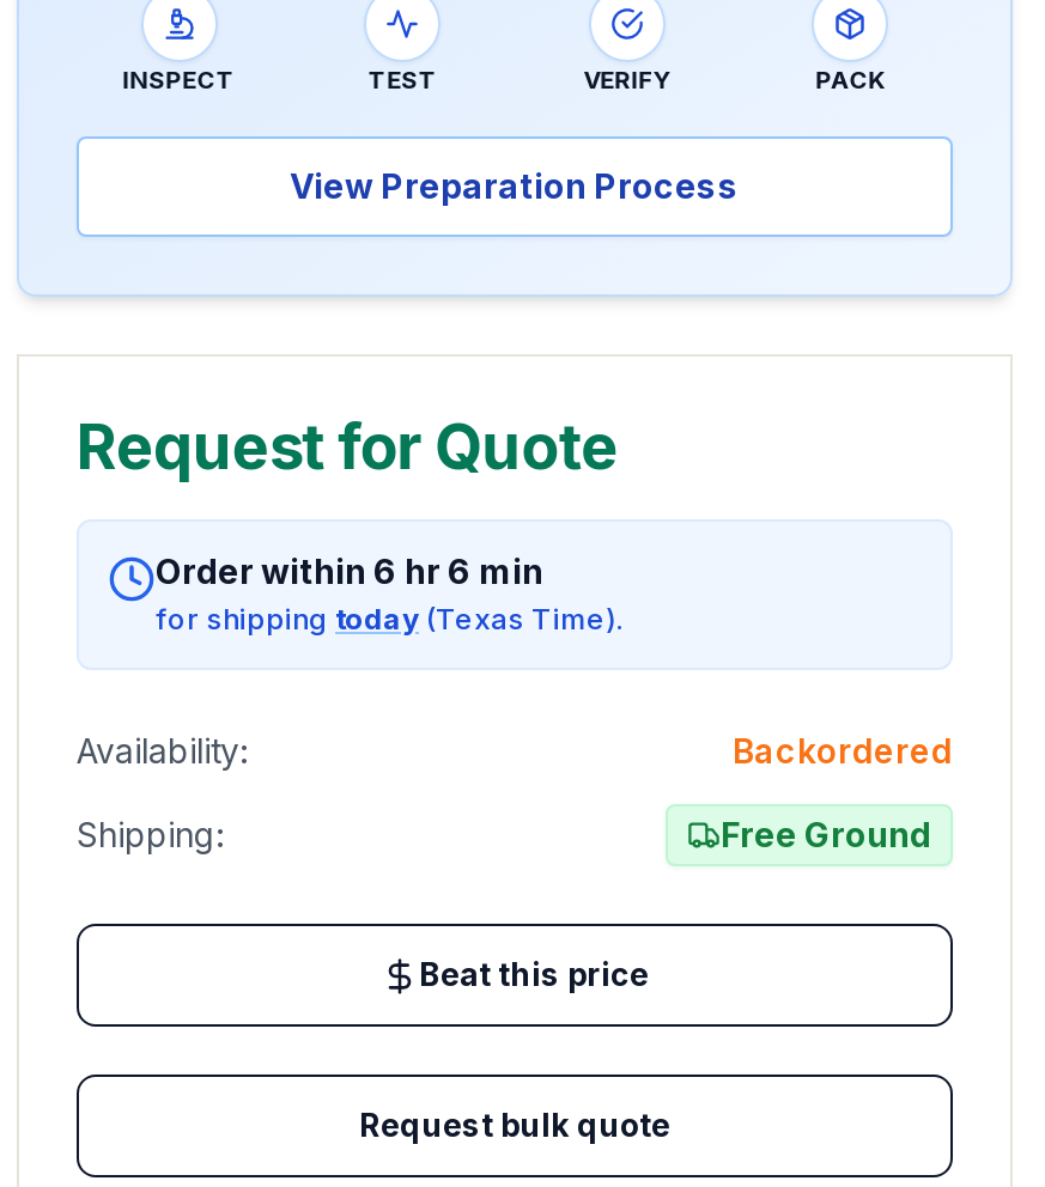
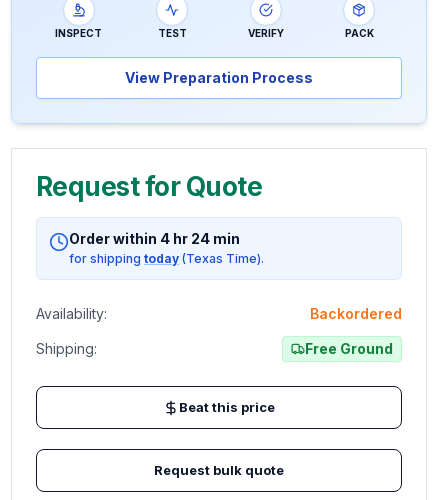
[156,551,543,592] Order within 6 hr 6 min -> [69,230,240,247] Order within 4 hr 24 min

